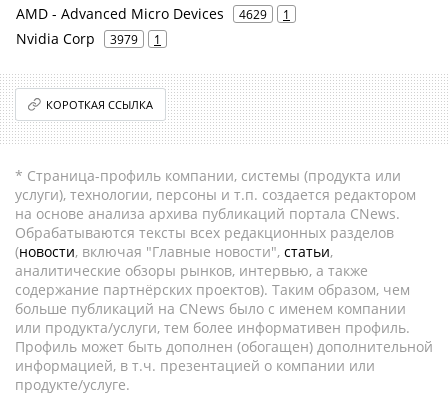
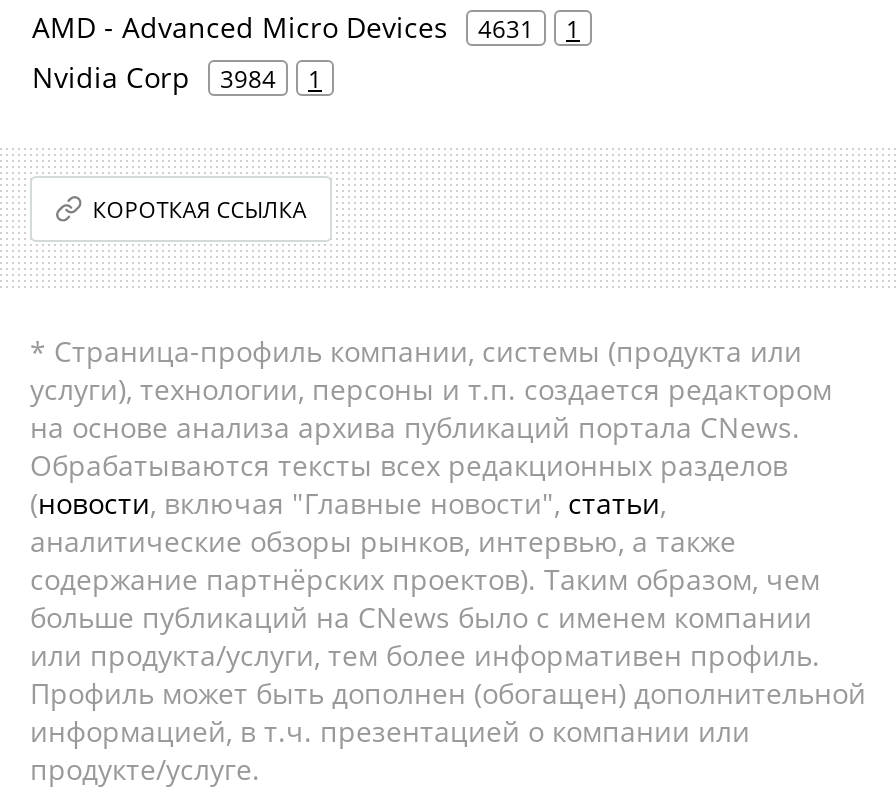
[16,4,290,23] AMD - Advanced Micro Devices 4629 1 -> [32,8,580,46] AMD - Advanced Micro Devices 4631 1
[16,29,161,48] Nvidia Corp 3979 1 -> [32,58,322,96] Nvidia Corp 3984 1

